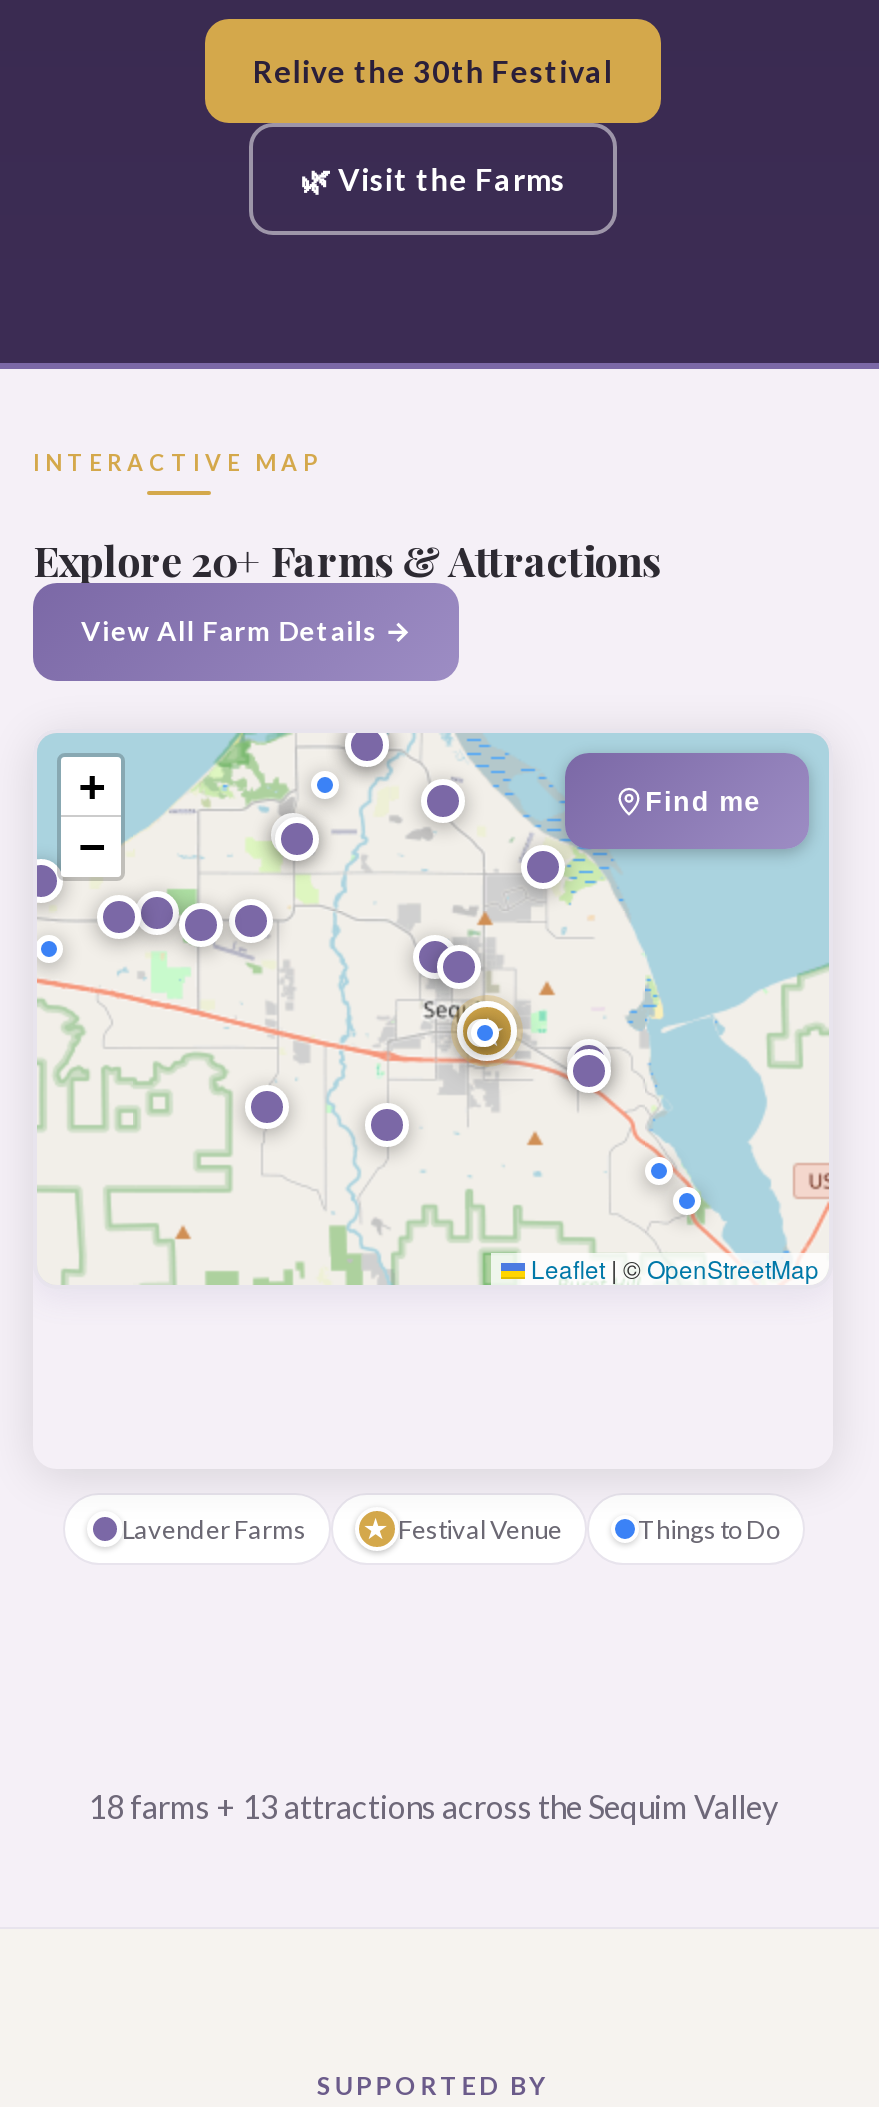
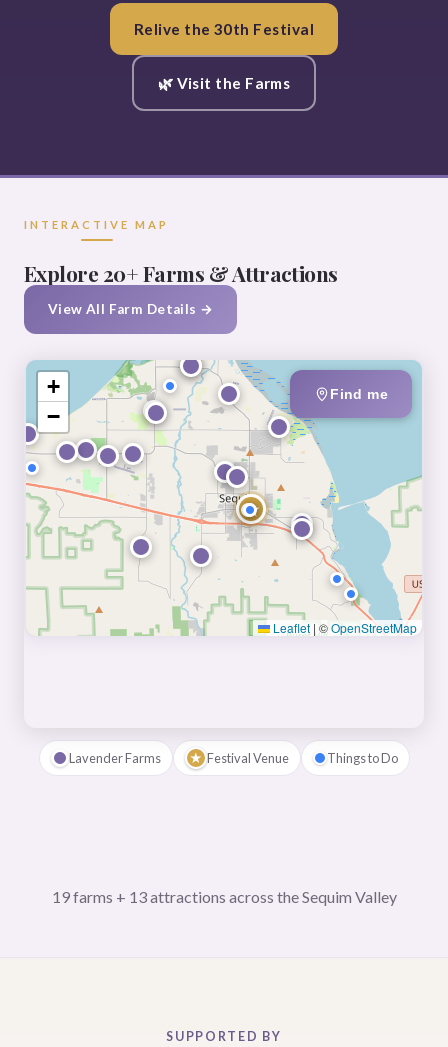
[88,1787,778,1825] 18 farms + 13 attractions across the Sequim Valley -> [51,887,396,906] 19 farms + 13 attractions across the Sequim Valley

